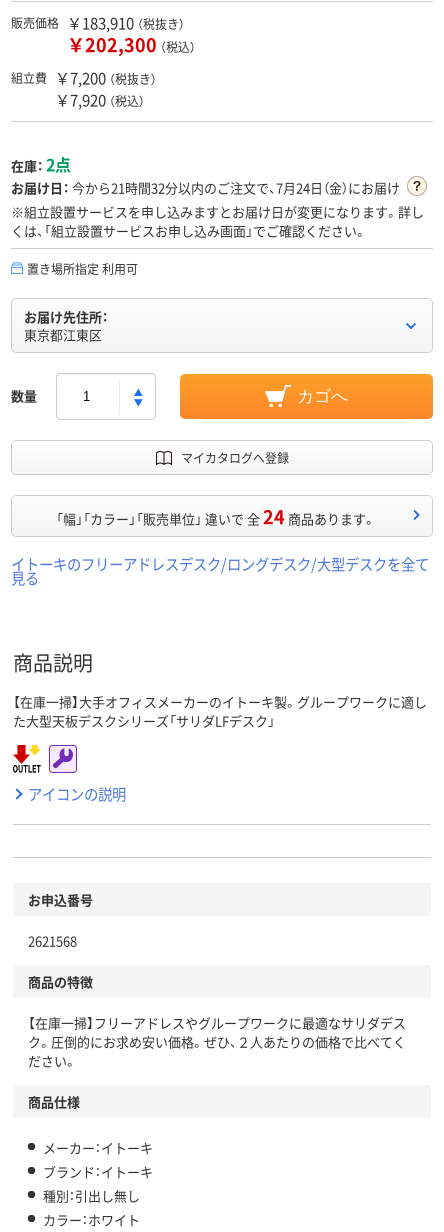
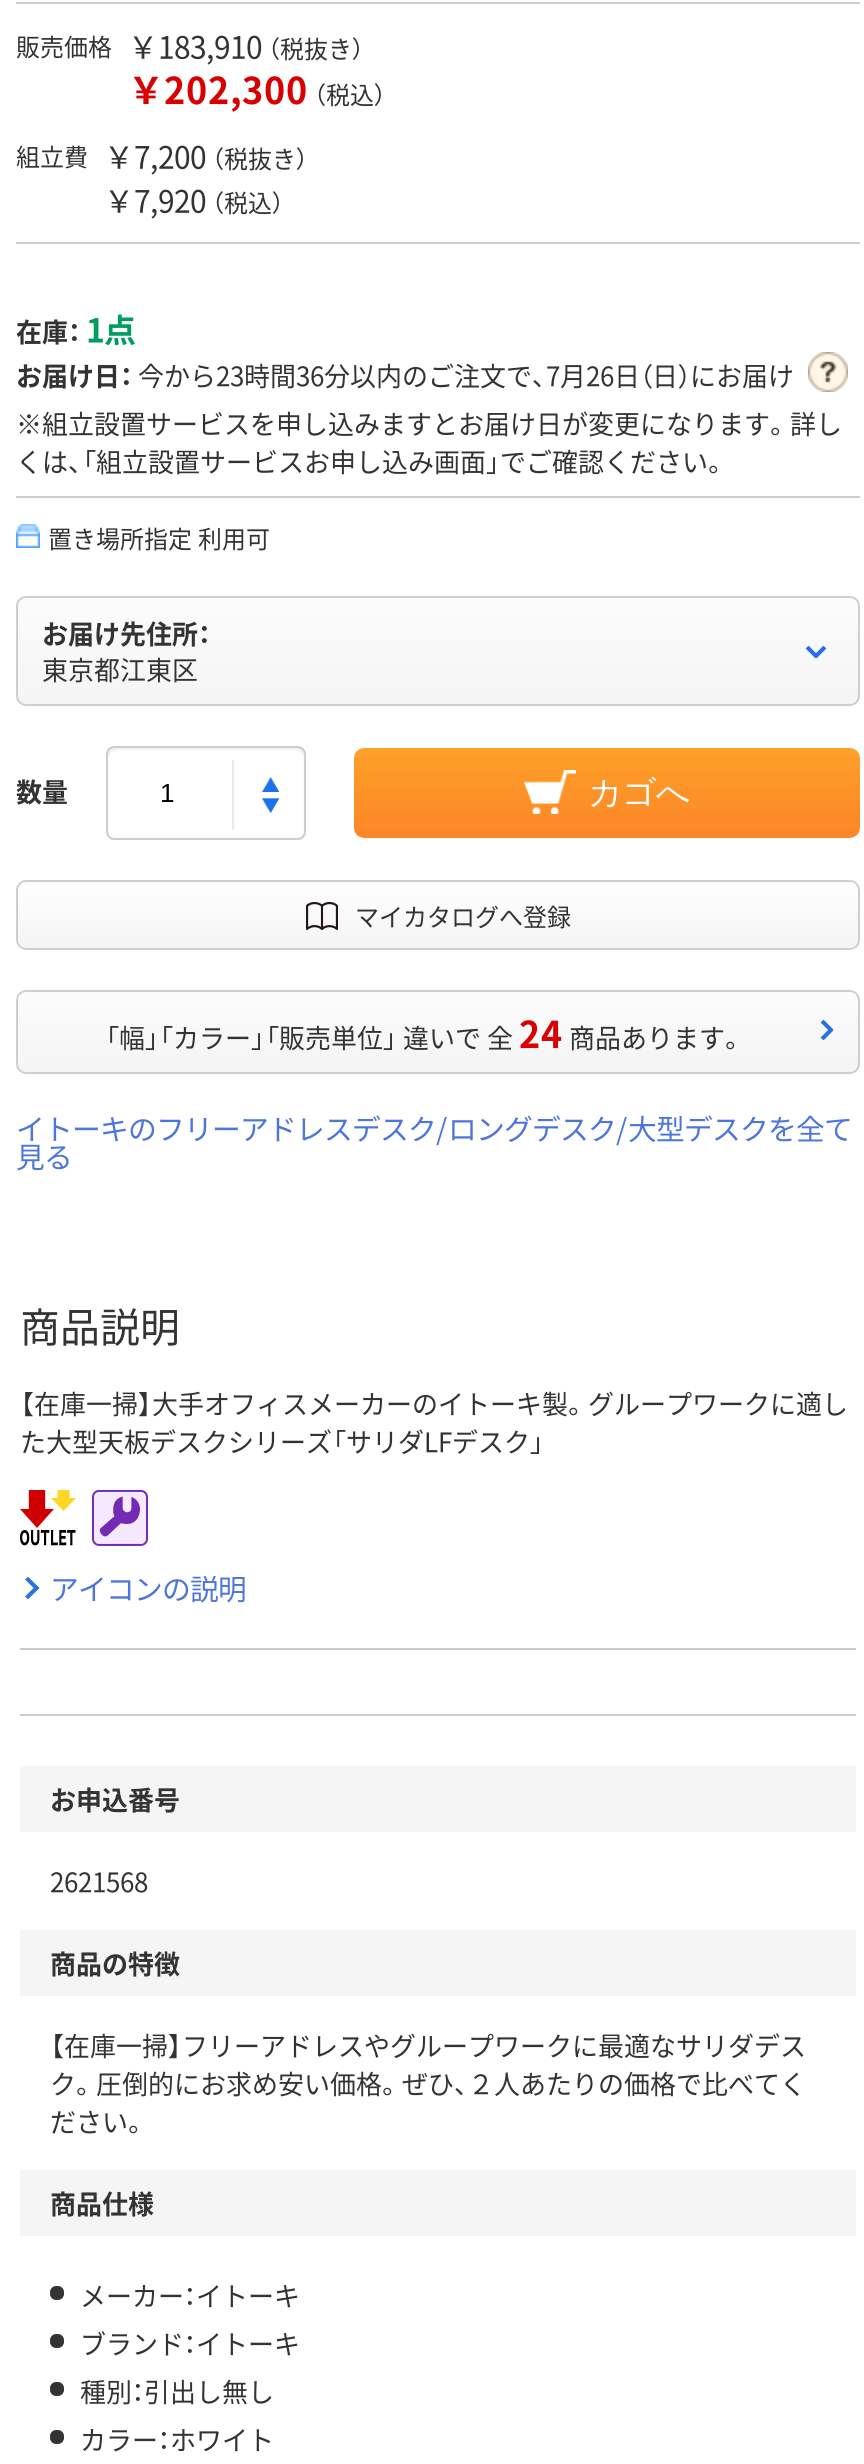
[11,152,71,176] 在庫：2点 -> [16,304,136,352] 在庫：1点
[11,178,400,197] お届け日：今から21時間32分以内のご注文で、7月24日（金）にお届け -> [16,356,794,394] お届け日：今から23時間36分以内のご注文で、7月26日（日）にお届け

